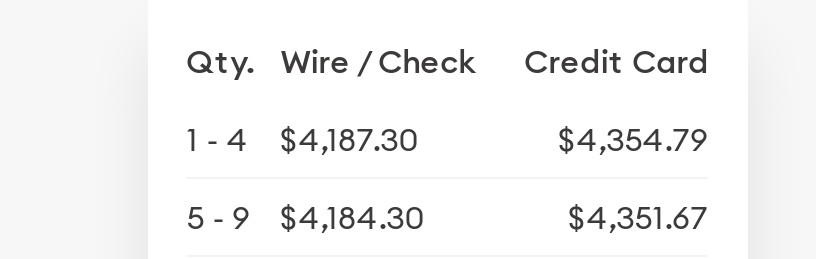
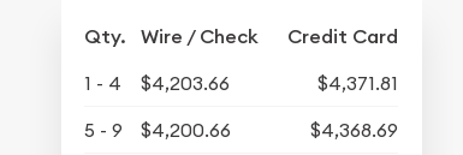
[186,119,418,159] 1 - 4 $4,187.30 -> [84,71,230,95] 1 - 4 $4,203.66
[558,119,708,159] $4,354.79 -> [318,71,398,95] $4,371.81
[186,197,424,237] 5 - 9 $4,184.30 -> [84,118,231,142] 5 - 9 $4,200.66
[568,197,708,237] $4,351.67 -> [311,118,398,142] $4,368.69

